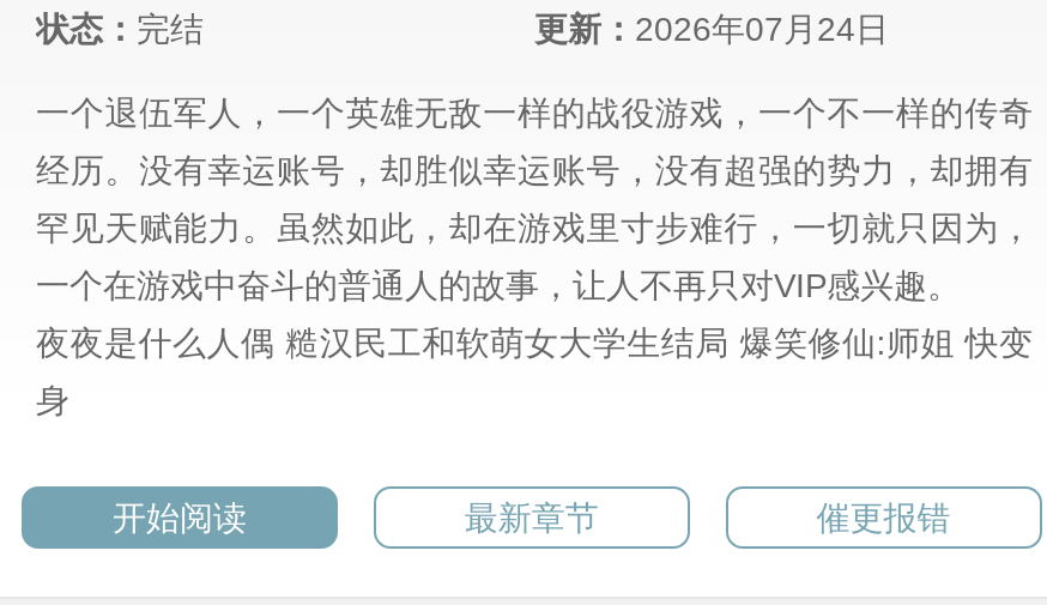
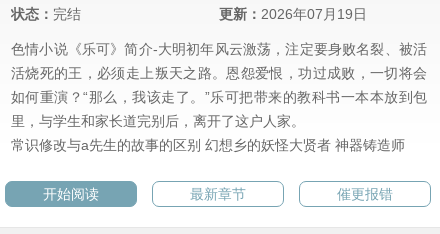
[36,11,1033,421] 更新：2026年07月24日 | 一个退伍军人，一个英雄无敌一样的战役游戏，一个不一样的传奇 | 经历。没有幸运账号，却胜似幸运账号，没有超强的势力，却拥有 | 罕见天赋能力。虽然如此，却在游戏里寸步难行，一切就只因为， | 一个在游戏中奋斗的普通人的故事，让人不再只对VIP感兴趣。 | 夜夜是什么人偶 糙汉民工和软萌女大学生结局 爆笑修仙:师姐 快变 | 身 -> [11,6,427,153] 更新：2026年07月19日 | 色情小说《乐可》简介-大明初年风云激荡，注定要身败名裂、被活 | 活烧死的王，必须走上叛天之路。恩怨爱恨，功过成败，一切将会 | 如何重演？“那么，我该走了。”乐可把带来的教科书一本本放到包 | 里，与学生和家长道完别后，离开了这户人家。 | 常识修改与a先生的故事的区别 幻想乡的妖怪大贤者 神器铸造师

